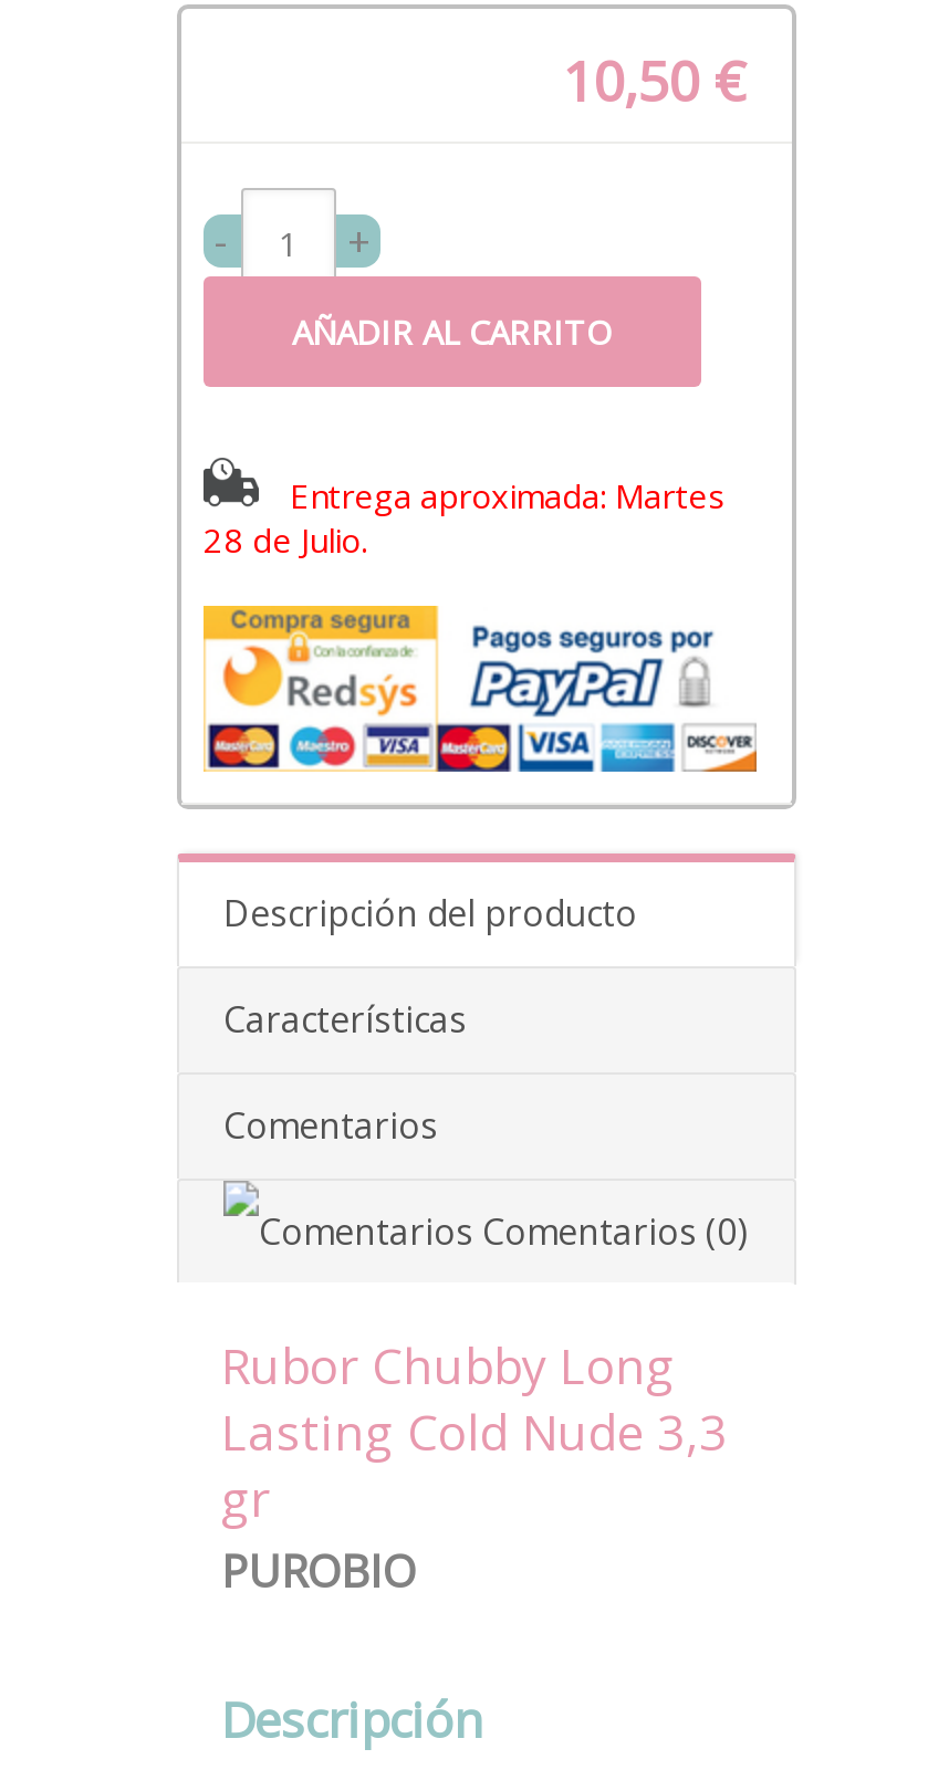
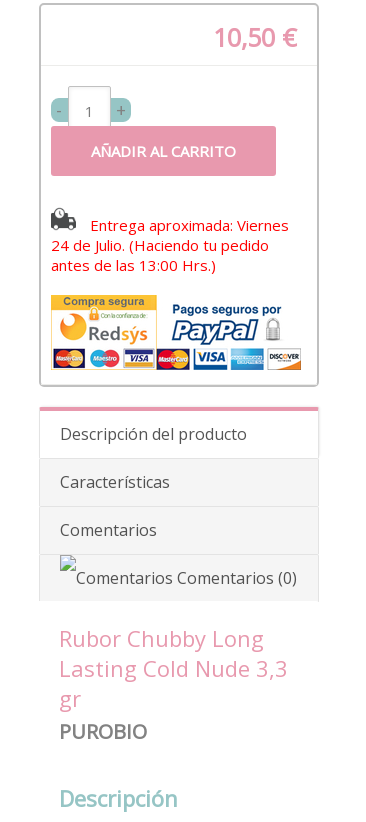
[204,473,726,562] Entrega aproximada: Martes | 28 de Julio. -> [51,215,289,275] Entrega aproximada: Viernes | 24 de Julio. (Haciendo tu pedido | antes de las 13:00 Hrs.)

